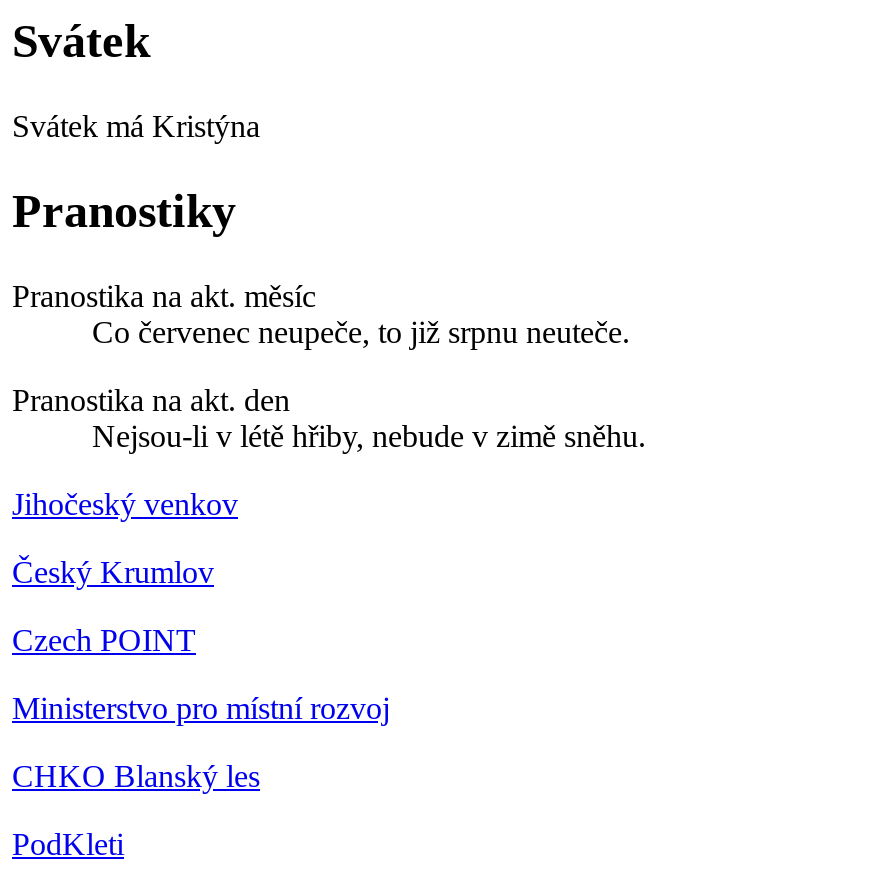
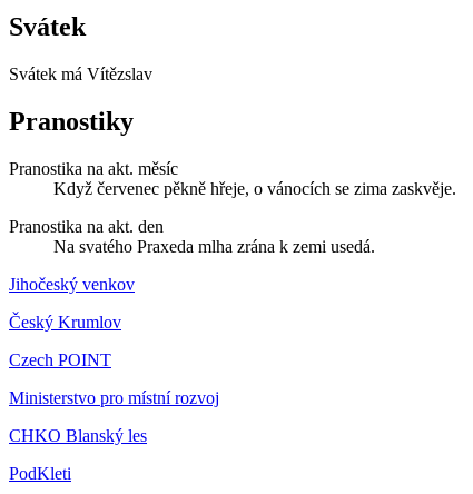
[12,109,260,143] Svátek má Kristýna -> [9,64,152,83] Svátek má Vítězslav
[92,314,630,348] Co červenec neupeče, to již srpnu neuteče. -> [53,179,456,198] Když červenec pěkně hřeje, o vánocích se zima zaskvěje.
[92,418,646,452] Nejsou-li v létě hřiby, nebude v zimě sněhu. -> [53,237,375,256] Na svatého Praxeda mlha zrána k zemi usedá.

